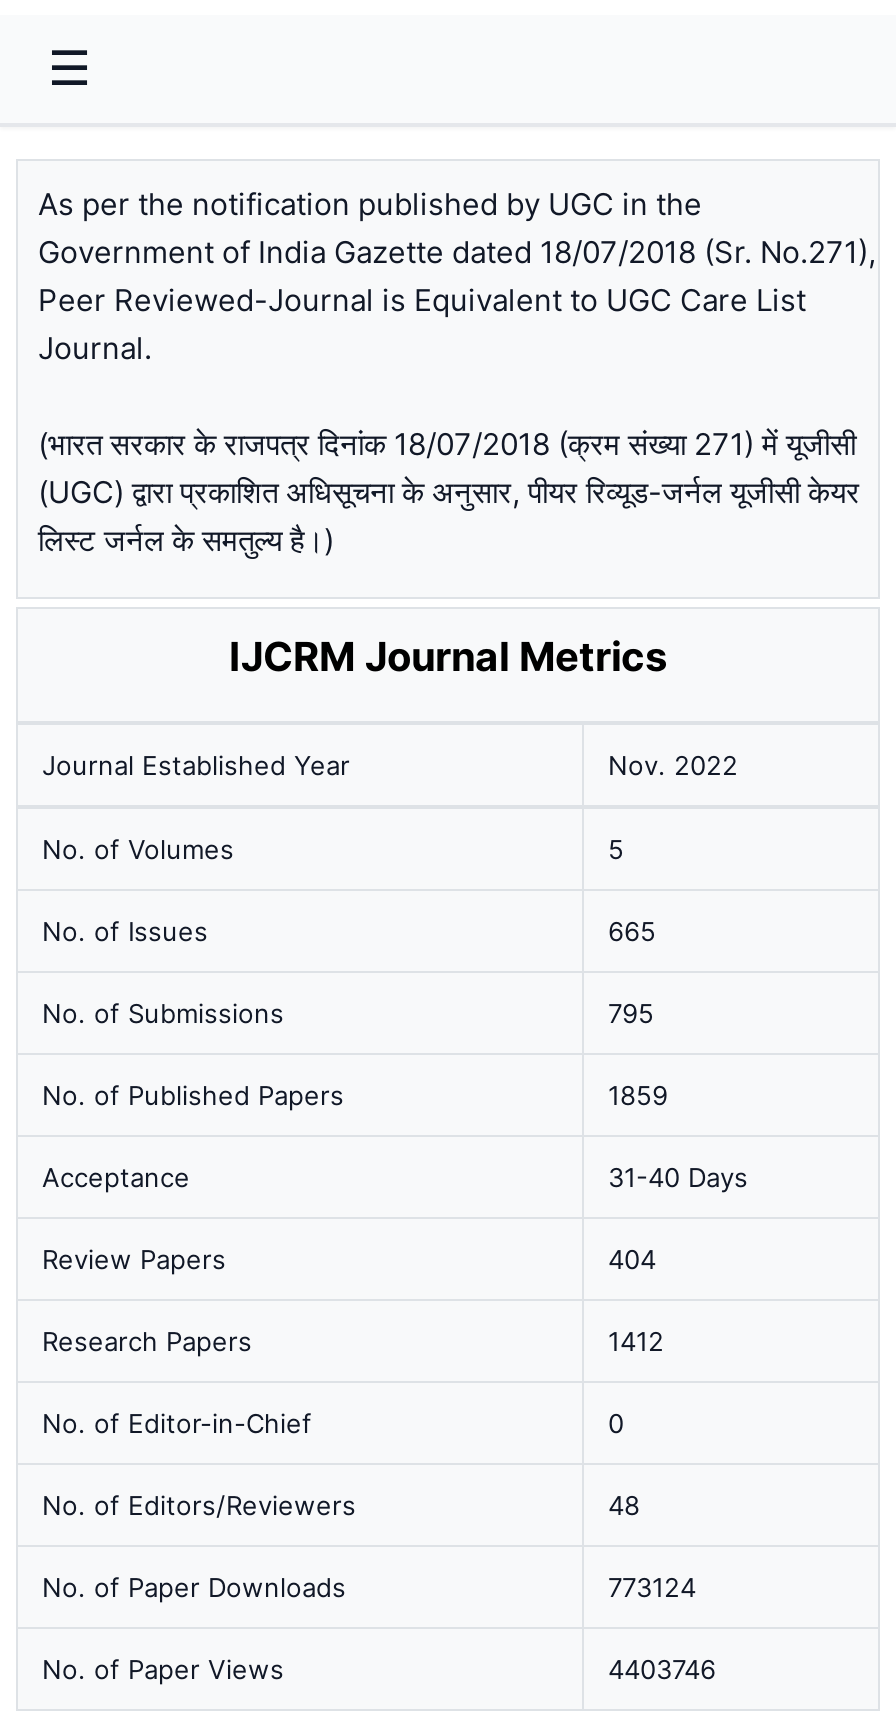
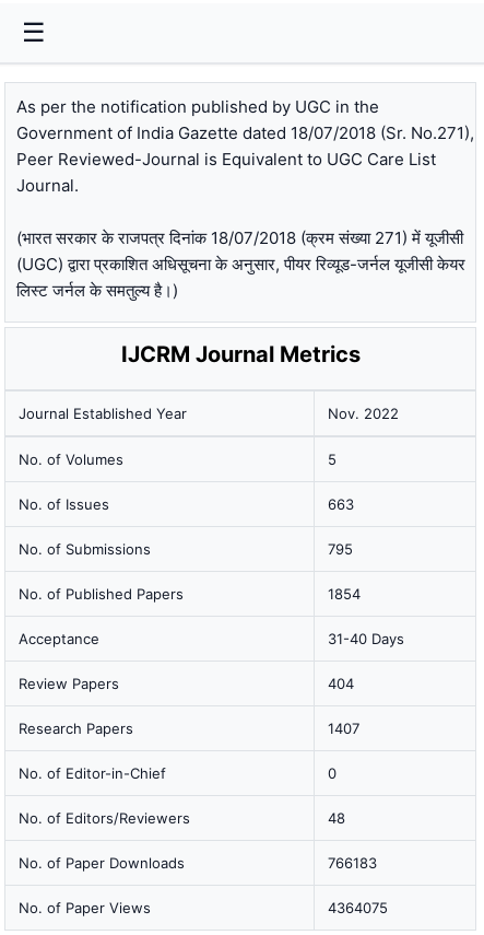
[608,915,656,947] 665 -> [328,495,354,513] 663
[608,1079,668,1111] 1859 -> [328,585,361,603] 1854
[608,1325,664,1357] 1412 -> [328,720,359,737] 1407
[608,1571,696,1603] 773124 -> [328,854,377,872] 766183
[608,1653,716,1685] 4403746 -> [328,899,388,916] 4364075

